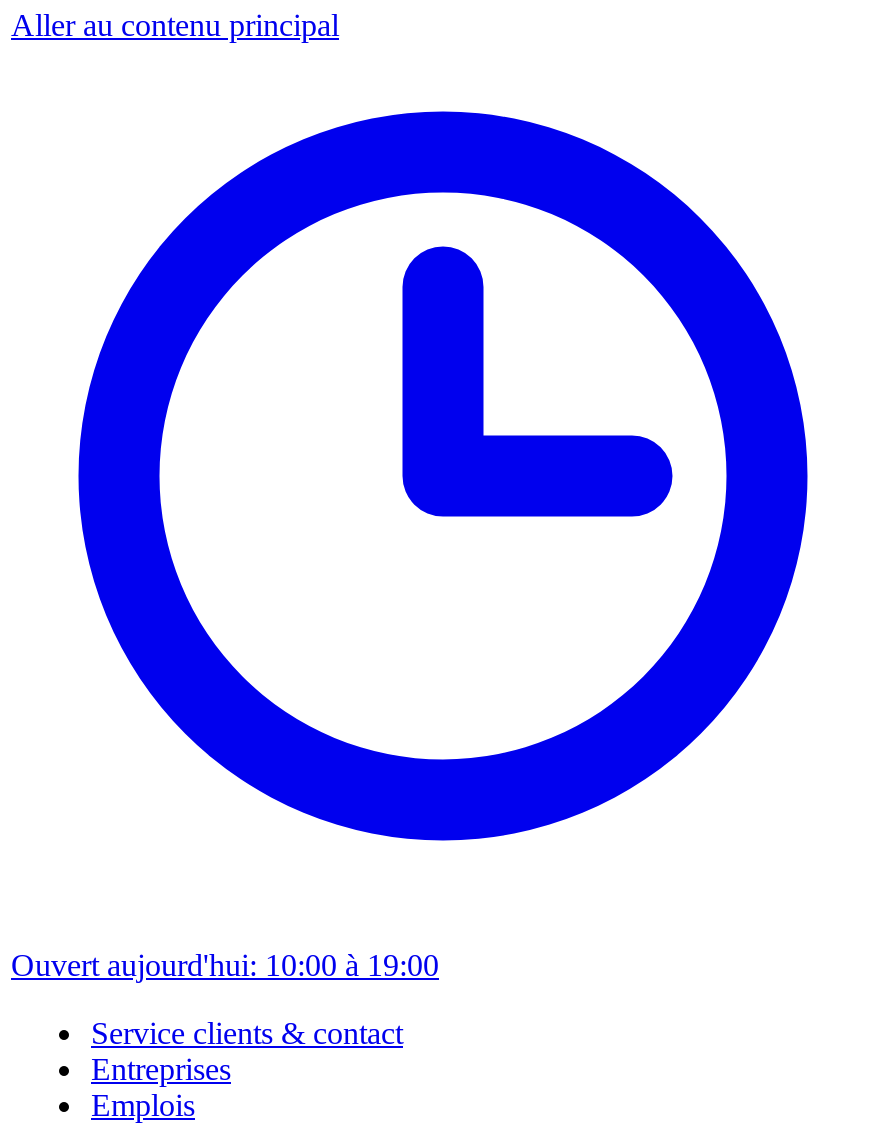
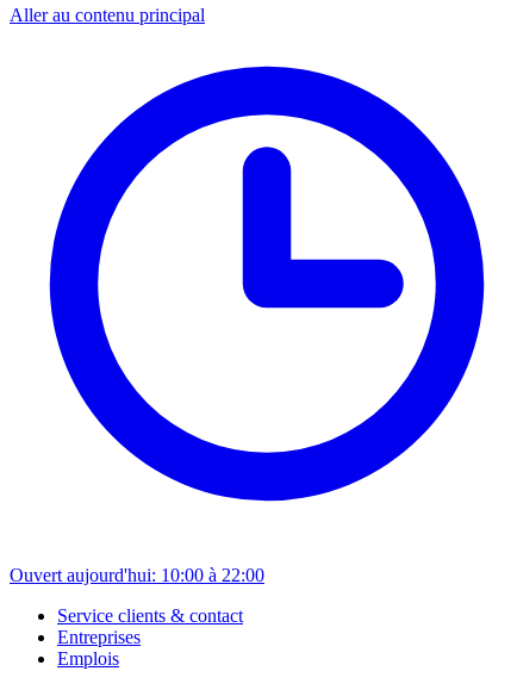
[11,948,439,982] Ouvert aujourd'hui: 10:00 à 19:00 -> [10,565,264,585] Ouvert aujourd'hui: 10:00 à 22:00

